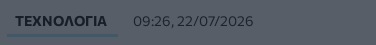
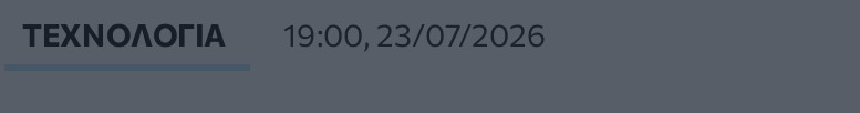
[15,12,254,29] ΤΕΧΝΟΛΟΓΊΑ 09:26, 22/07/2026 -> [22,15,547,52] ΤΕΧΝΟΛΟΓΊΑ 19:00, 23/07/2026

